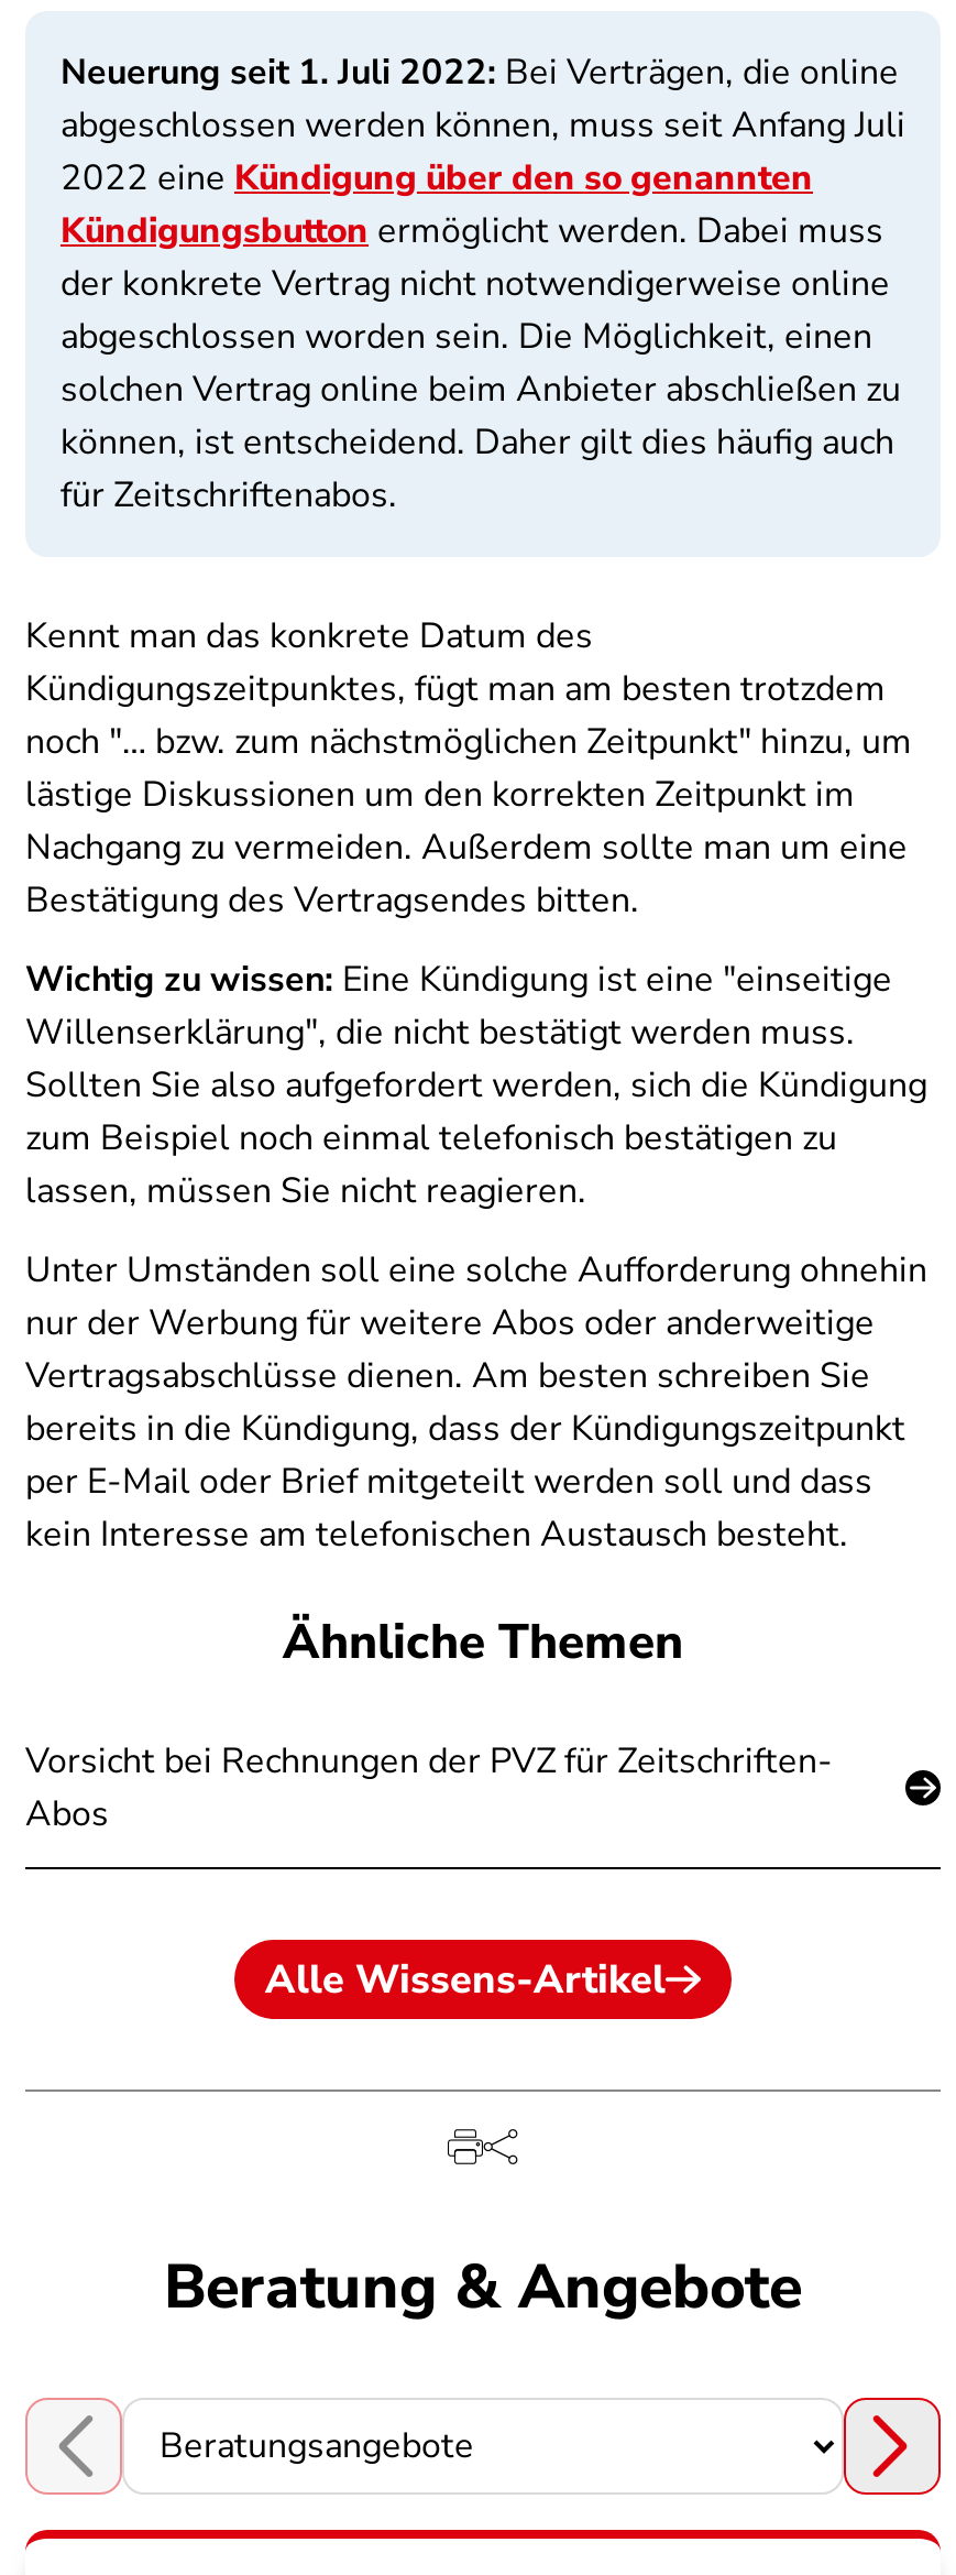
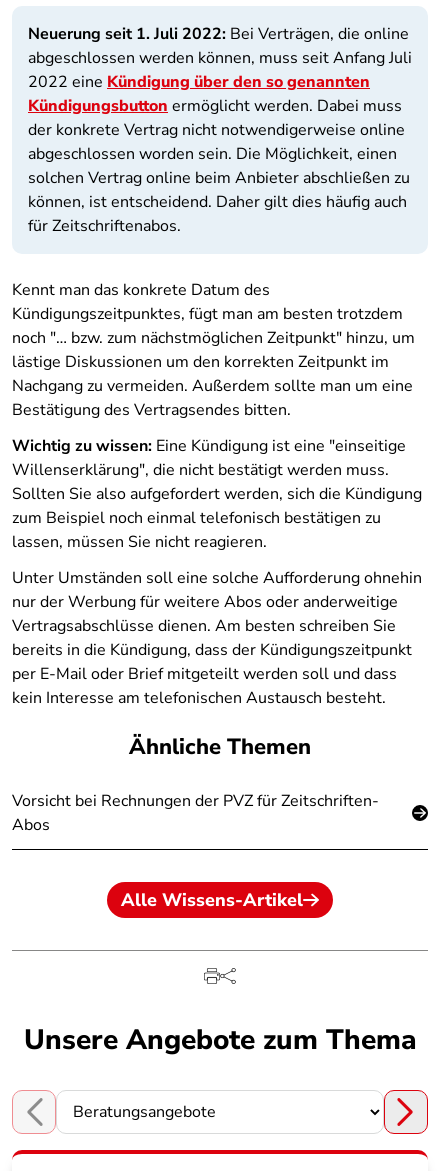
[164,2246,802,2329] Beratung & Angebote -> [23,1021,416,1059] Unsere Angebote zum Thema

